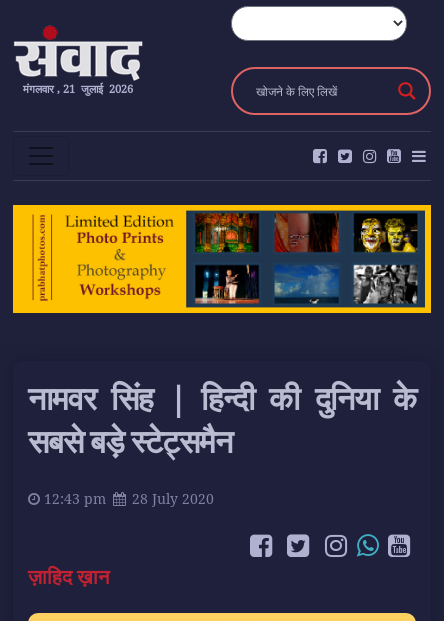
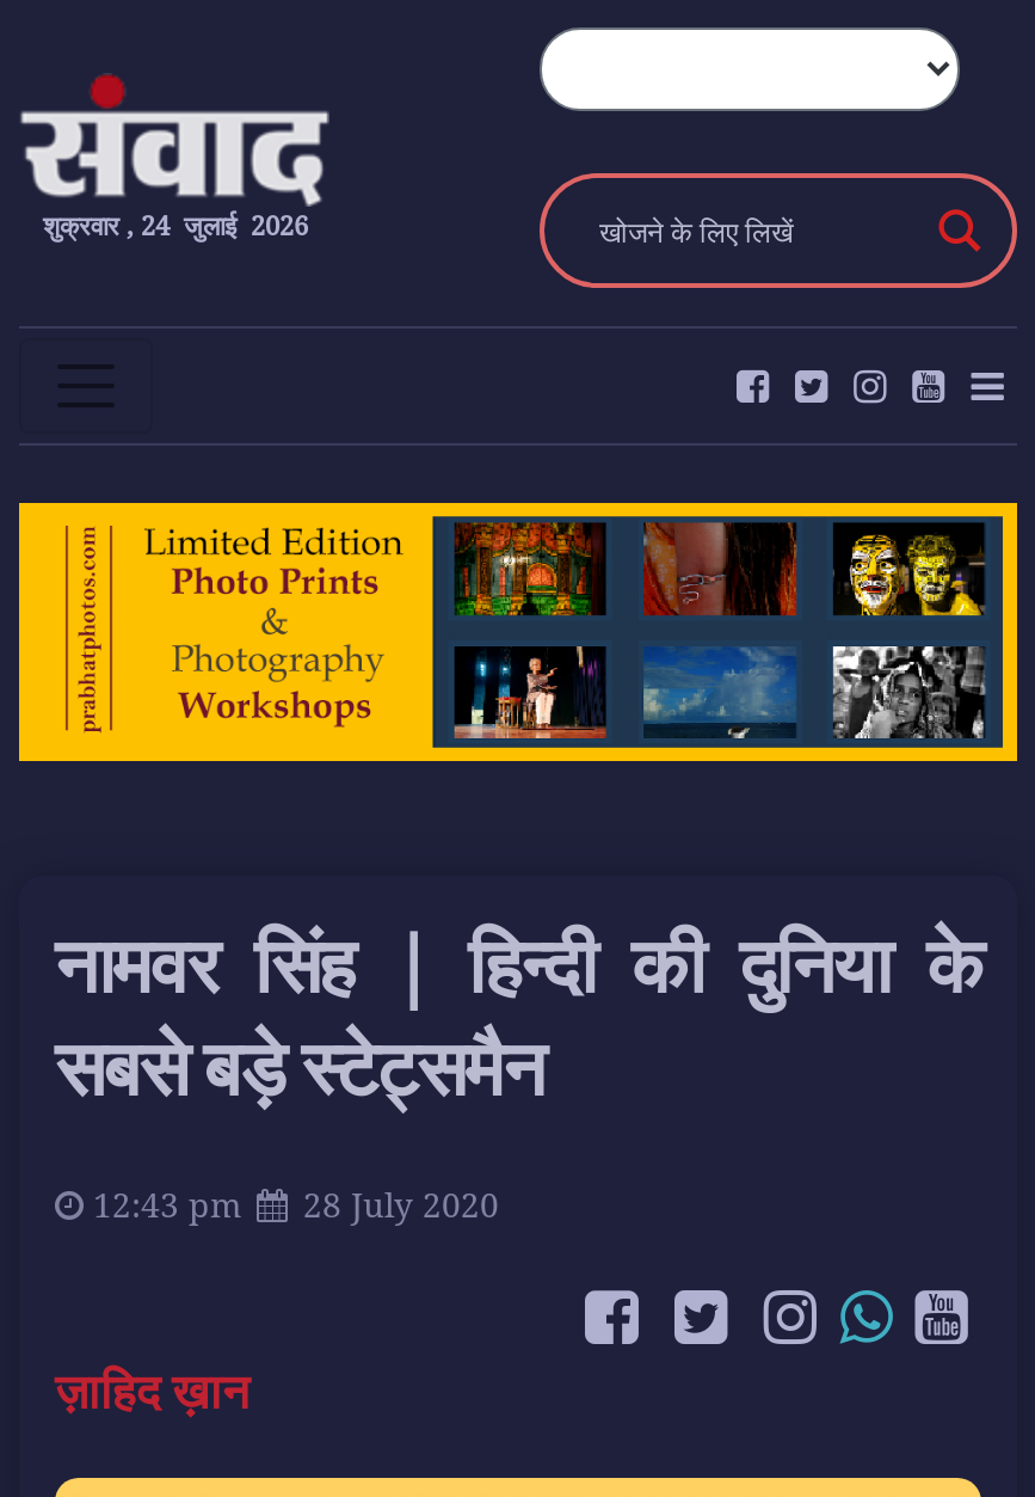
[23,80,133,95] मंगलवार , 21 जुलाई 2026 -> [43,205,308,241] शुक्रवार , 24 जुलाई 2026

